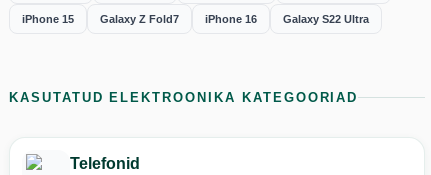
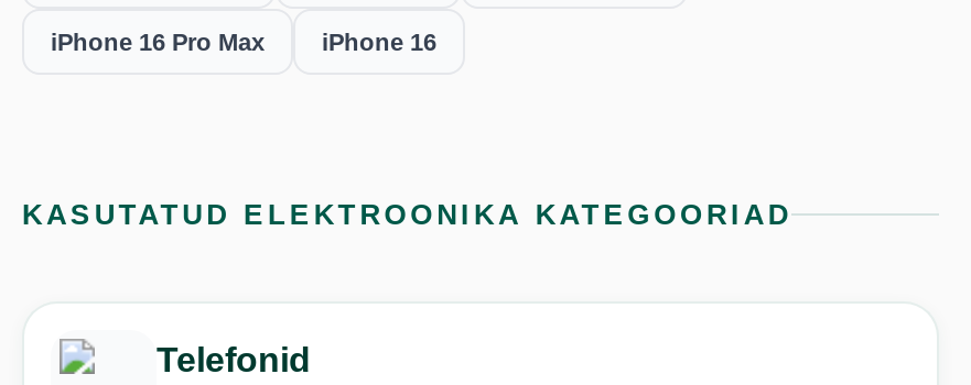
[22,13,179,25] iPhone 15 | Galaxy Z Fold7 -> [51,29,265,55] iPhone 16 Pro Max
[283,13,369,25] Galaxy S22 Ultra -> none

